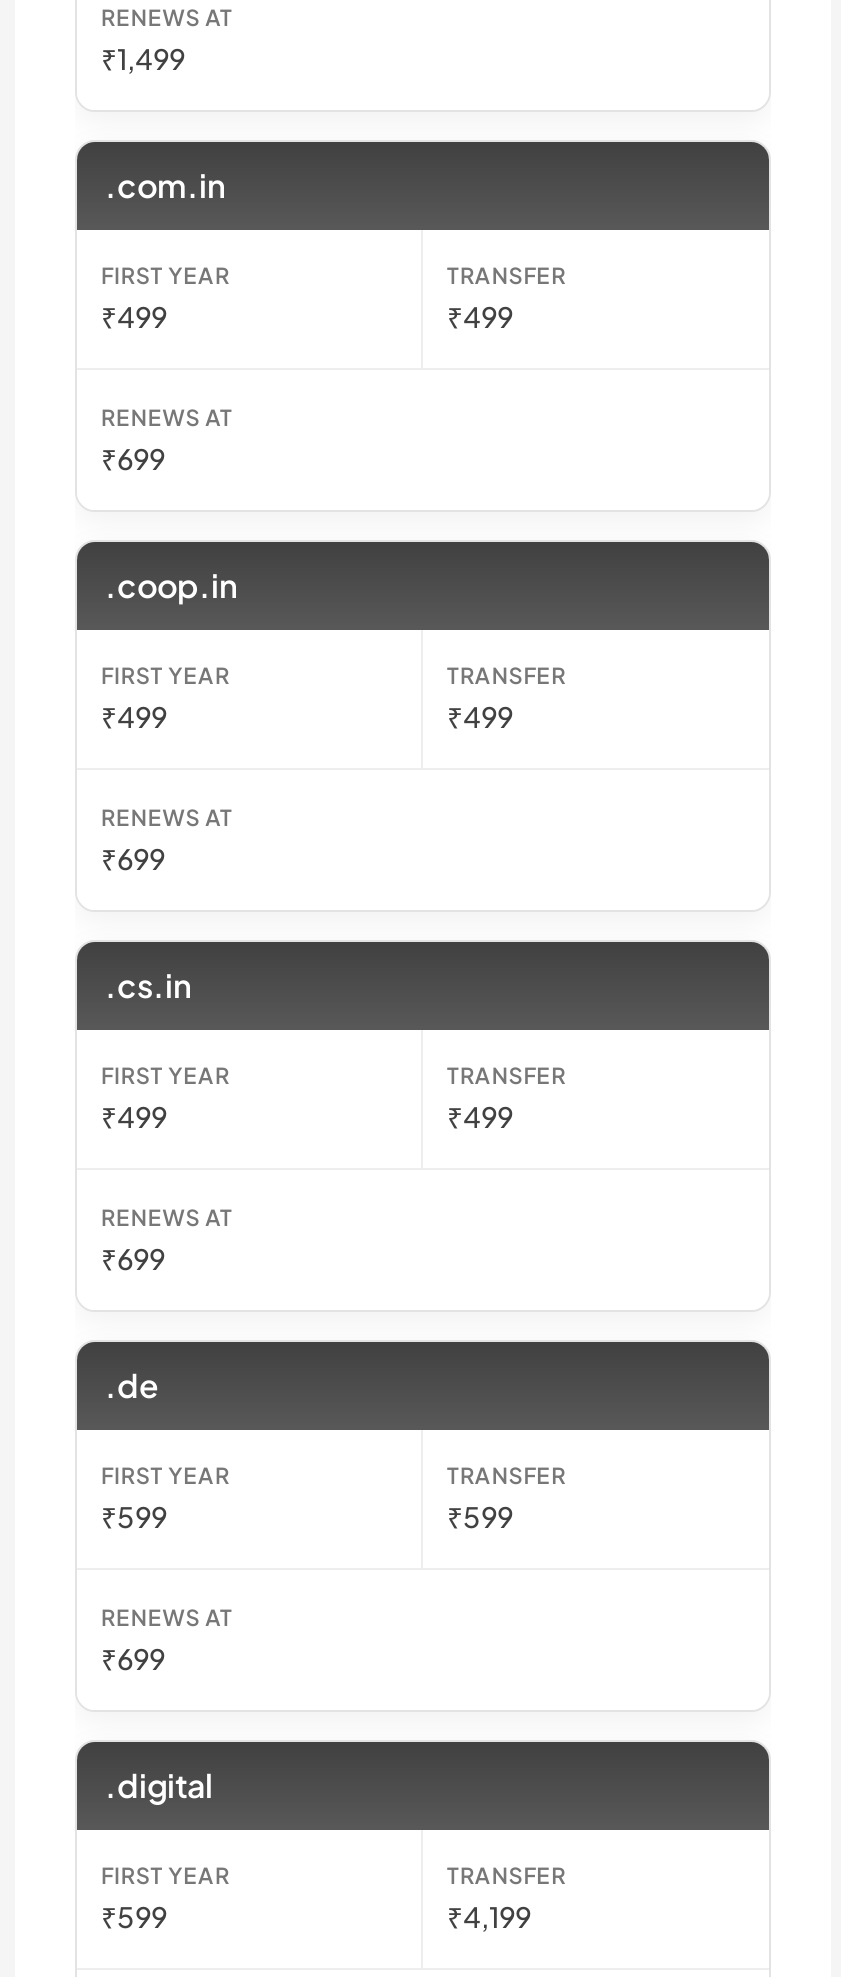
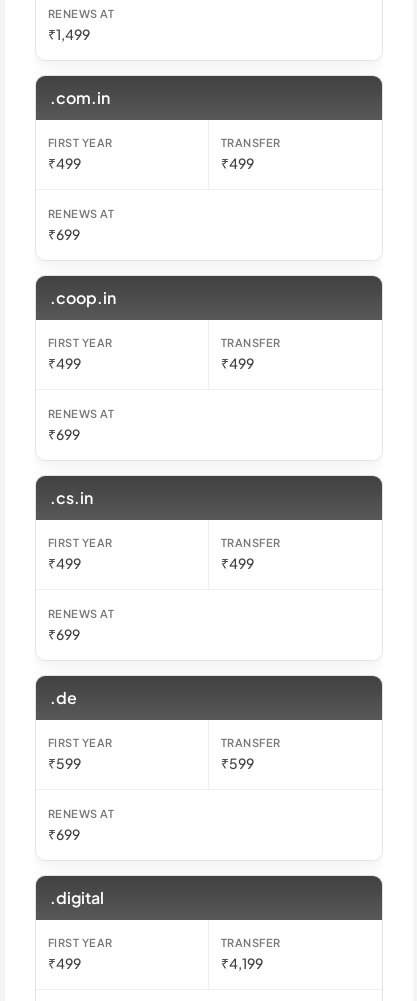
[101,1898,167,1934] ₹599 -> [48,954,81,972] ₹499

